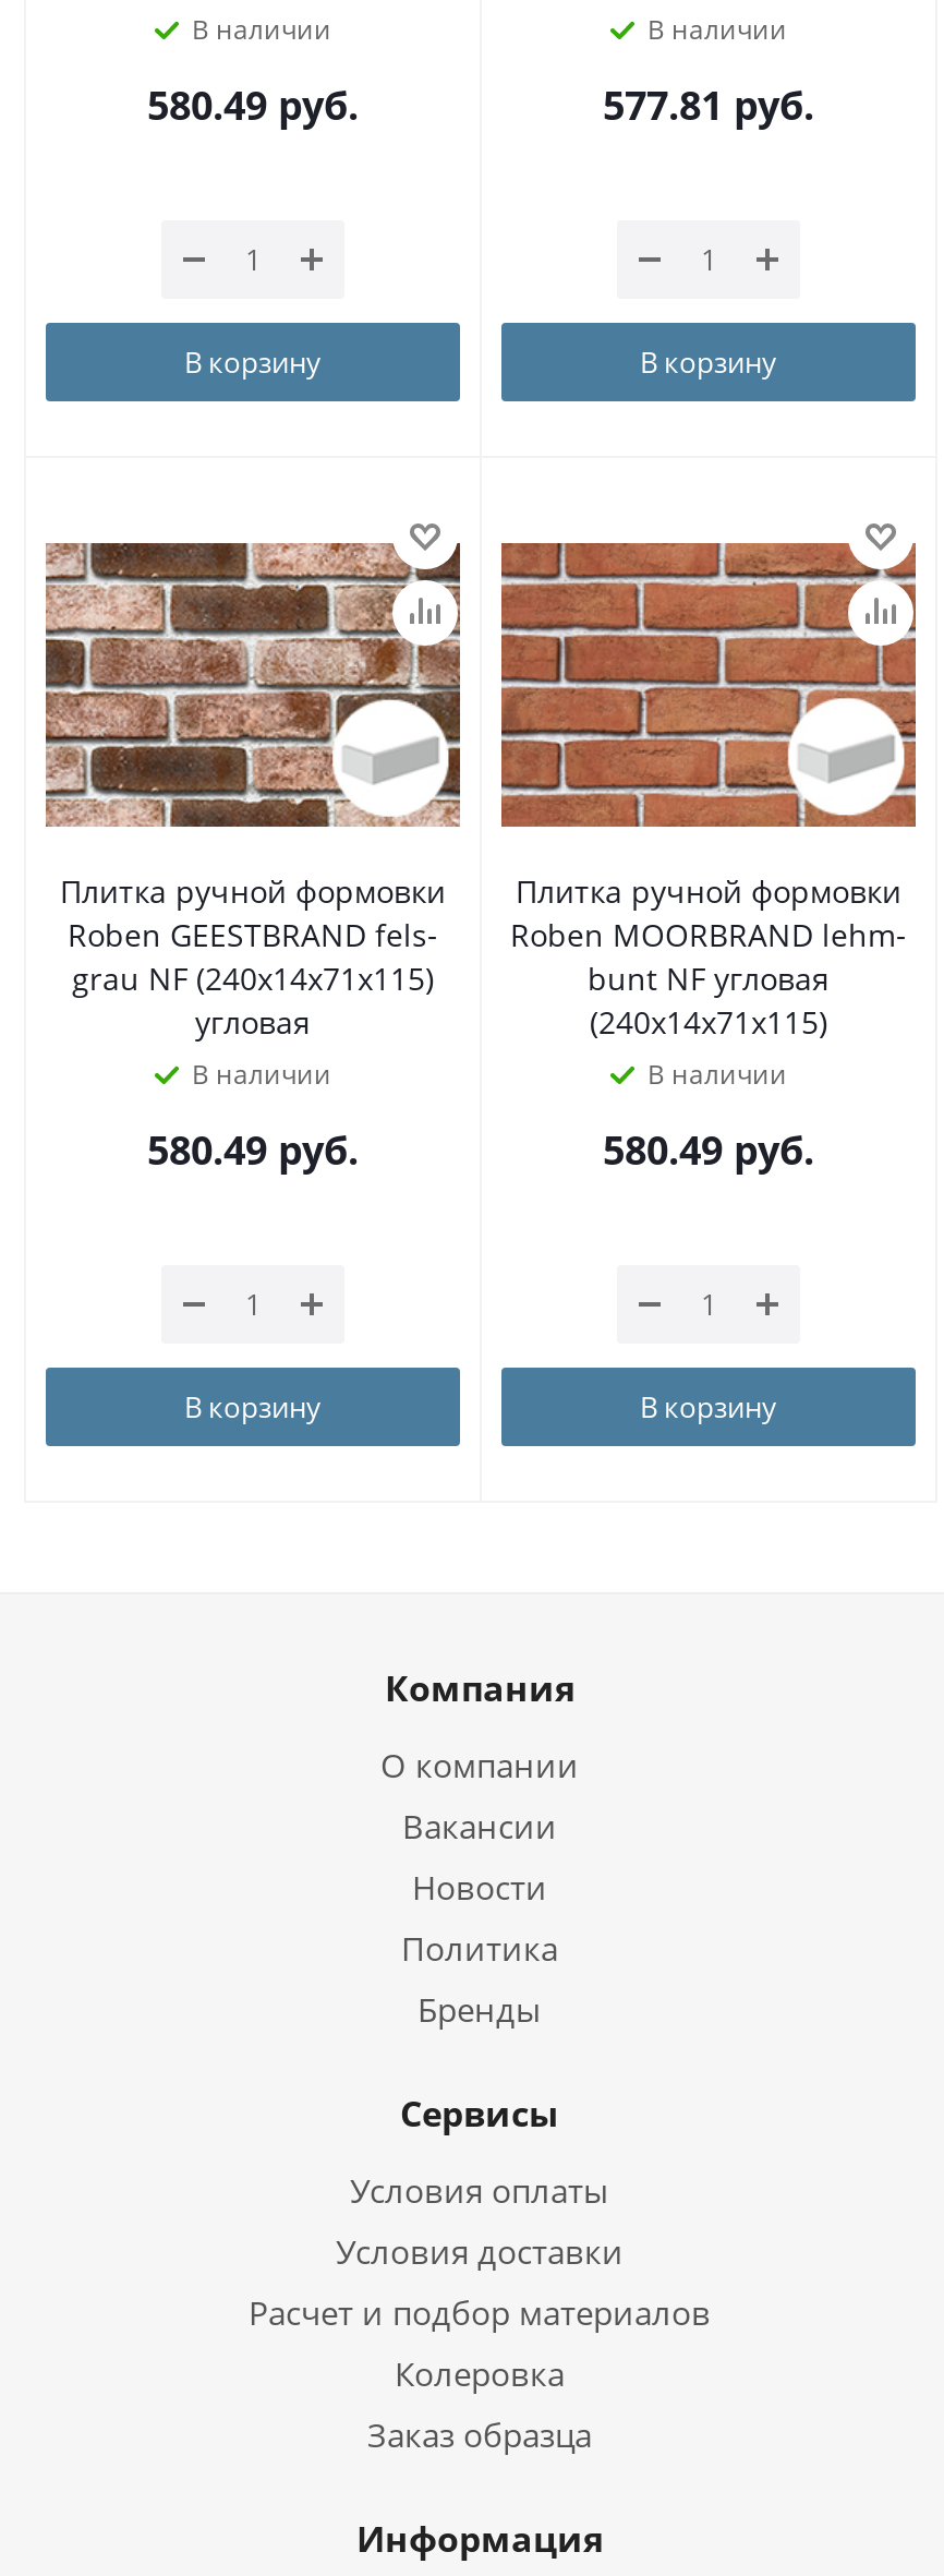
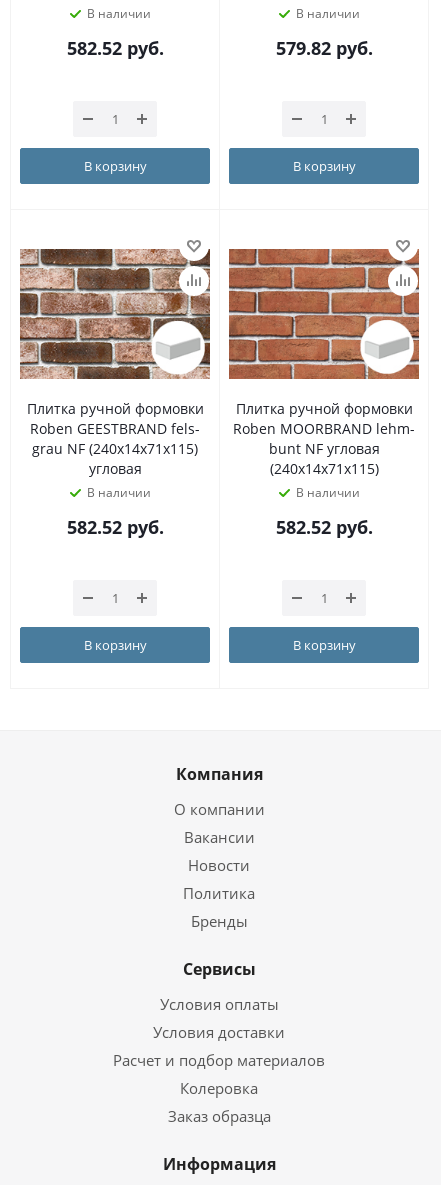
[147,79,359,131] 580.49 руб. -> [66,36,163,60] 582.52 руб.
[603,79,814,131] 577.81 руб. -> [275,36,372,60] 579.82 руб.
[147,1123,359,1176] 580.49 руб. -> [66,515,163,539] 582.52 руб.
[603,1123,814,1176] 580.49 руб. -> [275,515,372,539] 582.52 руб.

